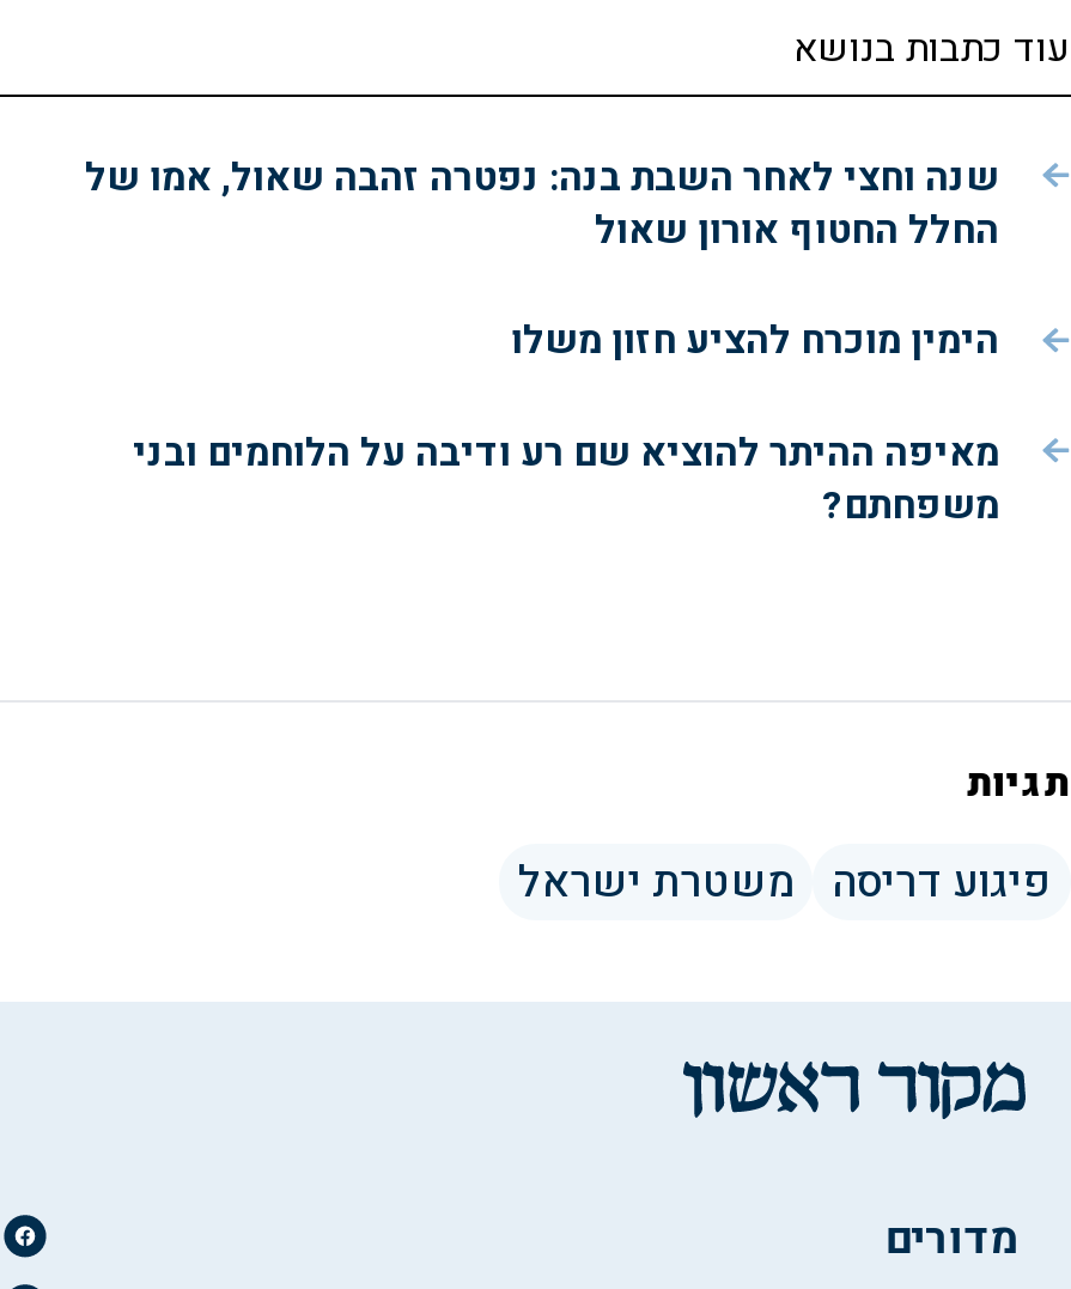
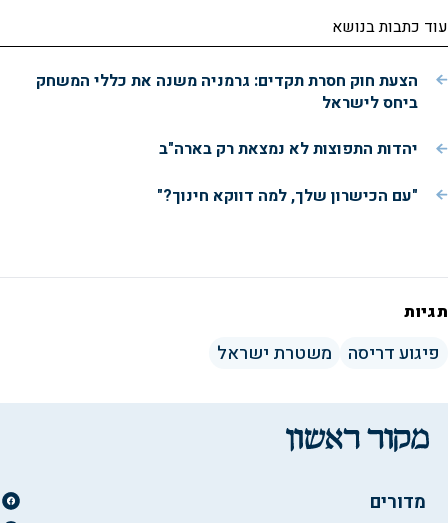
[85,149,999,259] שנה וחצי לאחר השבת בנה: נפטרה זהבה שאול, אמו של | החלל החטוף אורון שאול -> [36,69,418,115] הצעת חוק חסרת תקדים: גרמניה משנה את כללי המשחק | ביחס לישראל
[511,313,999,370] הימין מוכרח להציע חזון משלו -> [159,137,418,161] יהדות התפוצות לא נמצאת רק בארה"ב
[133,424,999,534] מאיפה ההיתר להוציא שם רע ודיבה על הלוחמים ובני | משפחתם? -> [157,184,418,208] "עם הכישרון שלך, למה דווקא חינוך?"

